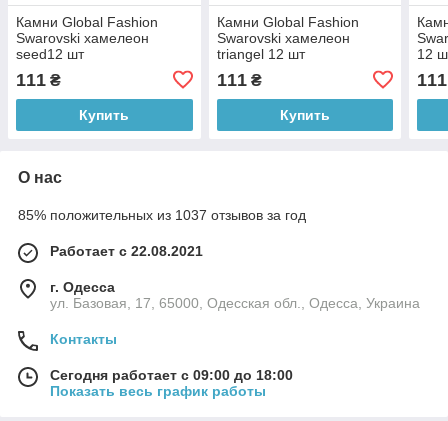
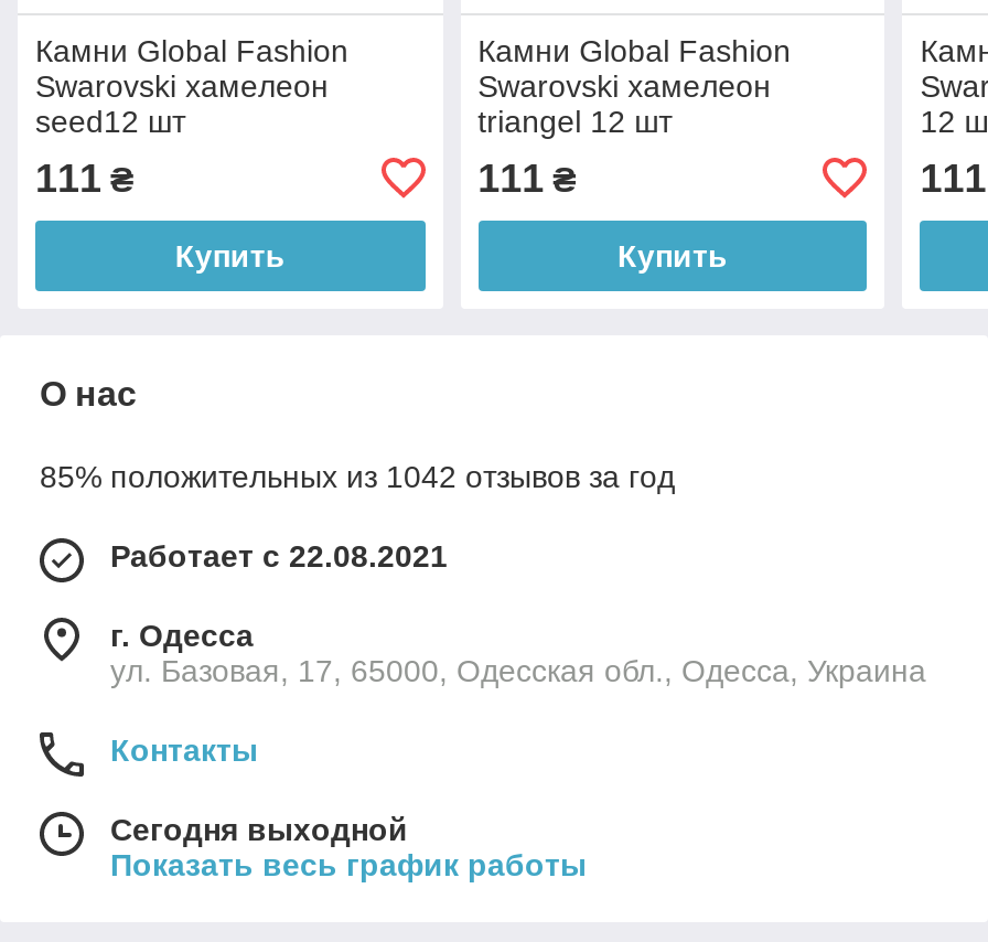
[18,207,306,223] 85% положительных из 1037 отзывов за год -> [40,458,675,494] 85% положительных из 1042 отзывов за год
[50,367,293,383] Сегодня работает с 09:00 до 18:00 -> [110,811,408,847] Сегодня выходной

